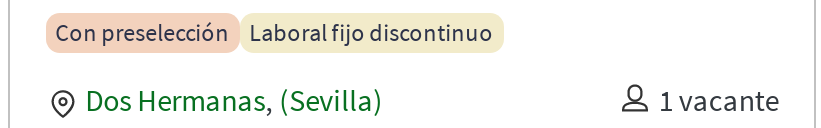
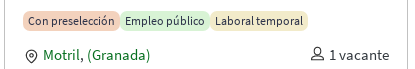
[249,17,493,47] Laboral fijo discontinuo -> [125,13,303,28] Empleo público | Laboral temporal
[85,81,383,119] Dos Hermanas, (Sevilla) -> [43,45,151,64] Motril, (Granada)

